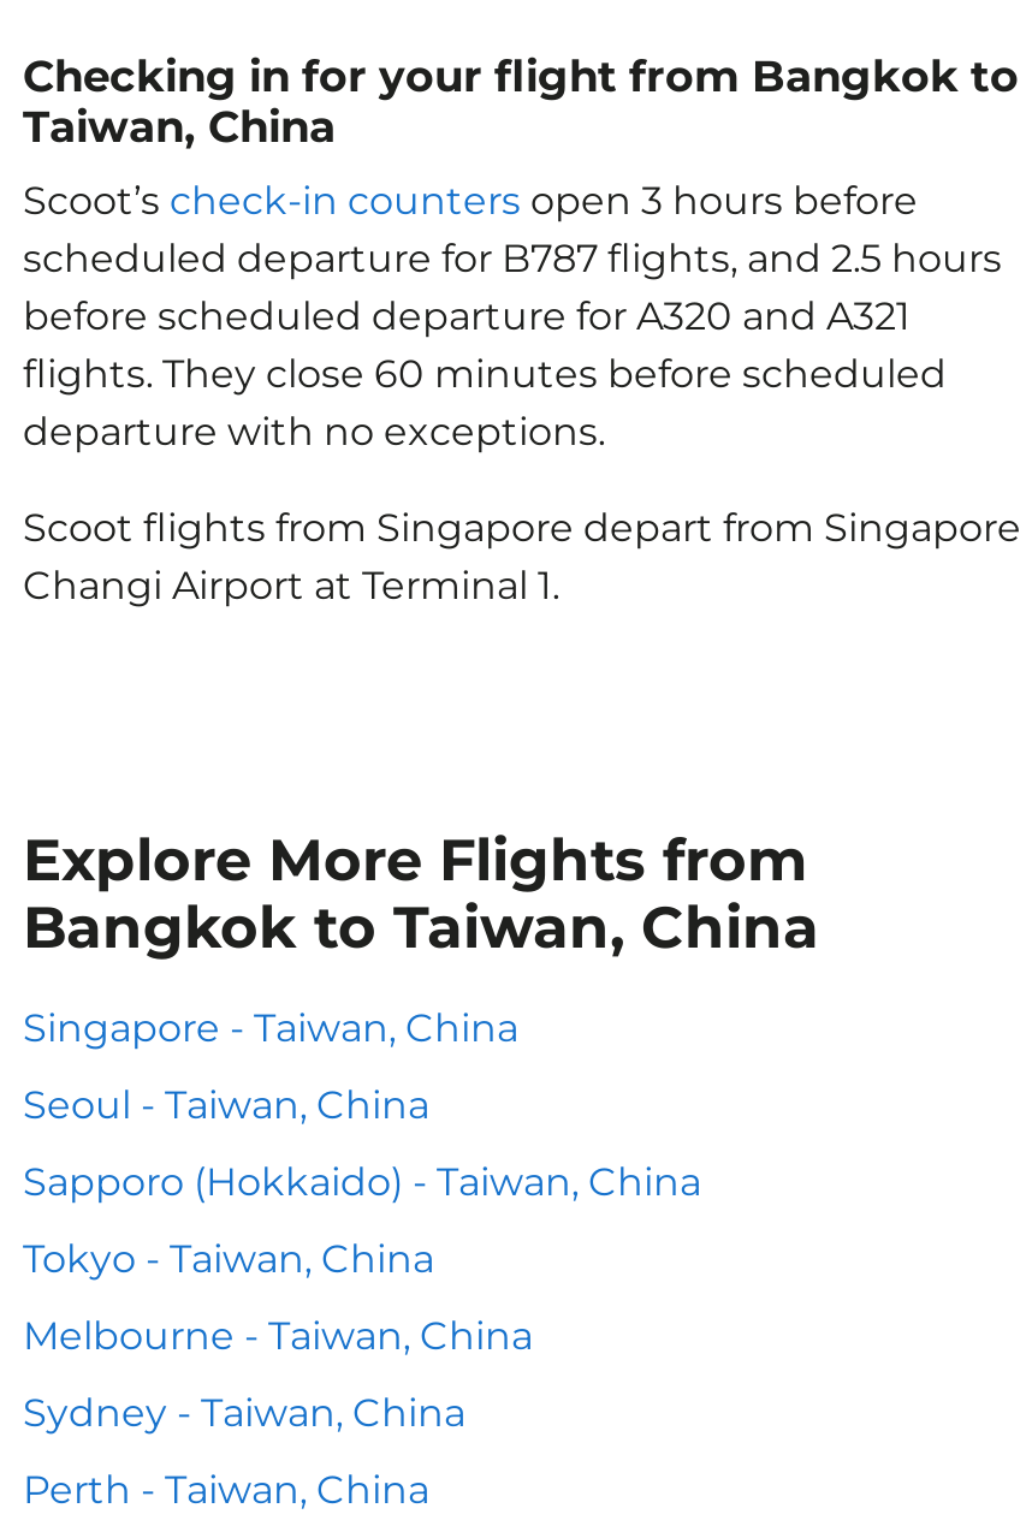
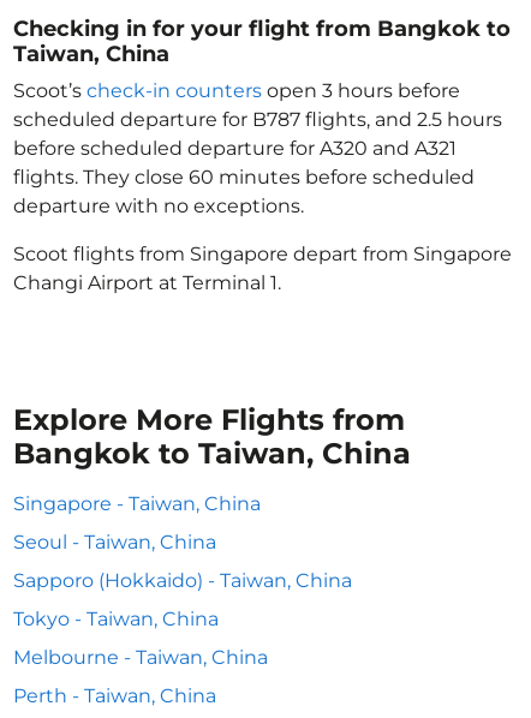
[23,1390,465,1436] Sydney - Taiwan, China -> none

